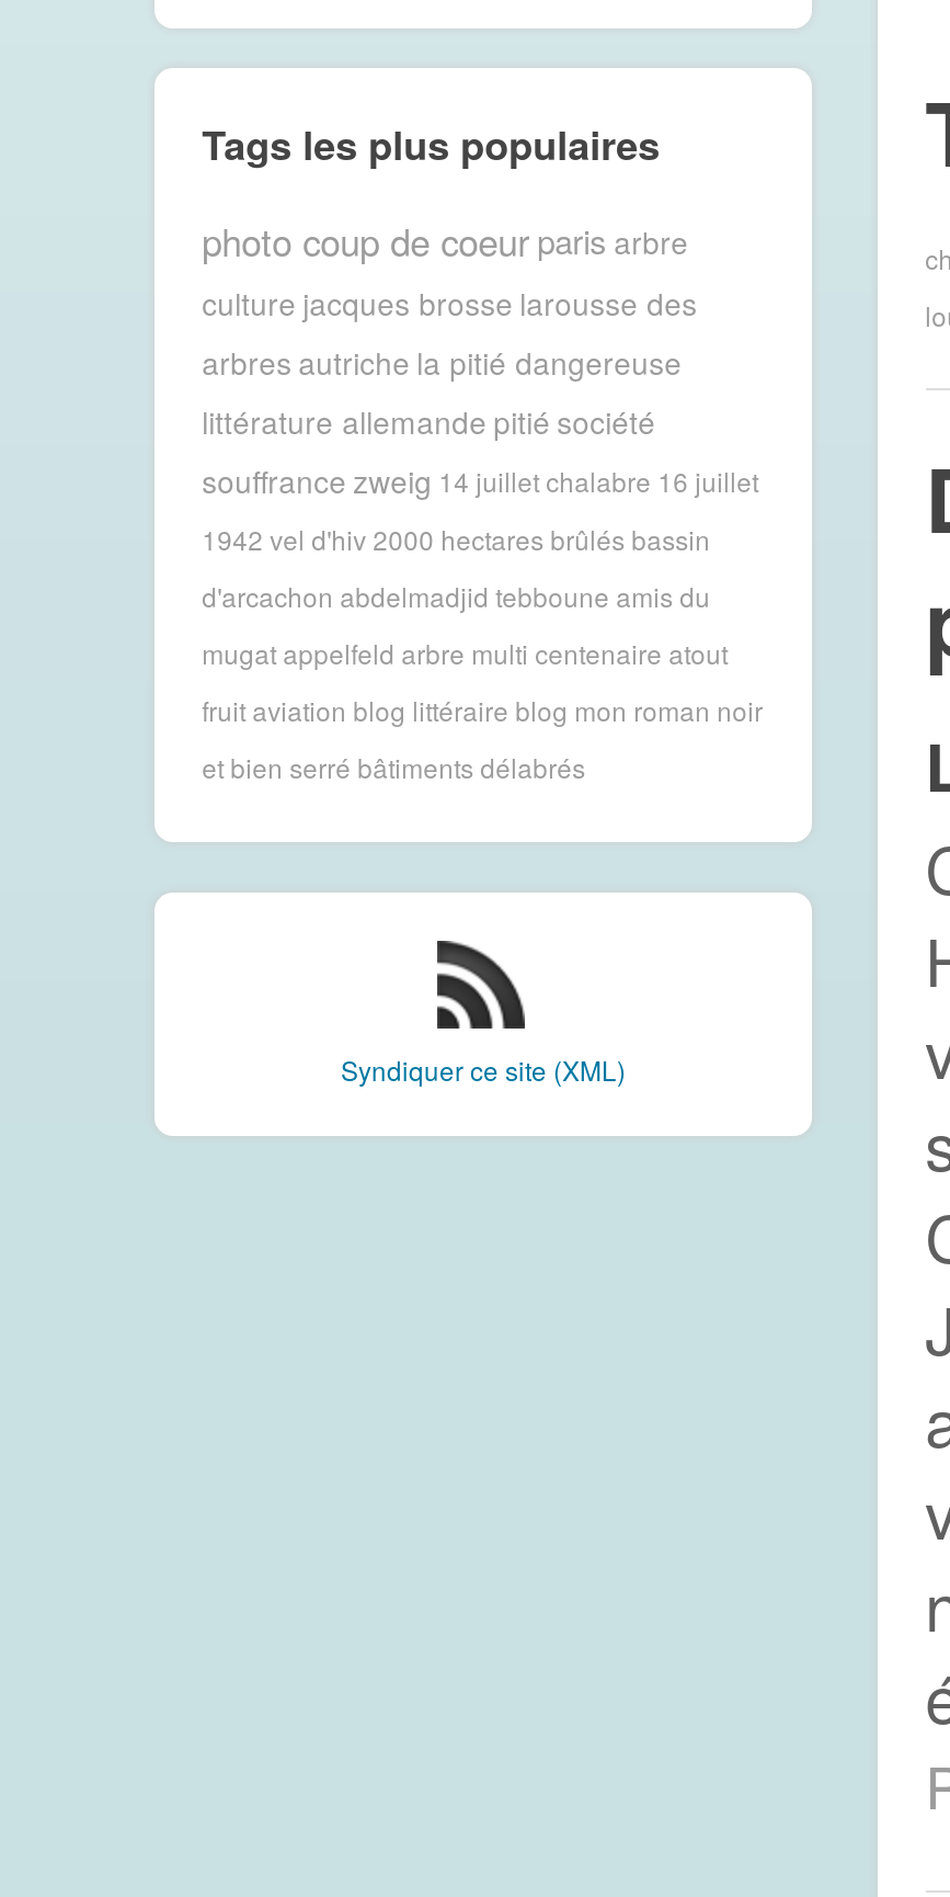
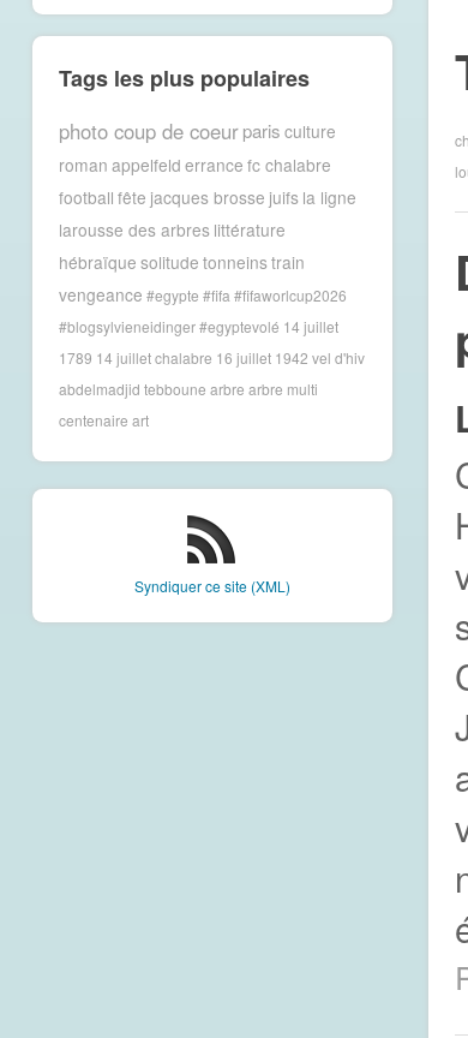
[202,214,763,784] photo coup de coeur paris arbre | culture jacques brosse larousse des | arbres autriche la pitié dangereuse | littérature allemande pitié société | souffrance zweig 14 juillet chalabre 16 juillet | 1942 vel d'hiv 2000 hectares brûlés bassin | d'arcachon abdelmadjid tebboune amis du | mugat appelfeld arbre multi centenaire atout | fruit aviation blog littéraire blog mon roman noir | et bien serré bâtiments délabrés -> [58,116,364,430] photo coup de coeur paris culture | roman appelfeld errance fc chalabre | football fête jacques brosse juifs la ligne | larousse des arbres littérature | hébraïque solitude tonneins train | vengeance #egypte #fifa #fifaworlcup2026 | #blogsylvieneidinger #egyptevolé 14 juillet | 1789 14 juillet chalabre 16 juillet 1942 vel d'hiv | abdelmadjid tebboune arbre arbre multi | centenaire art

